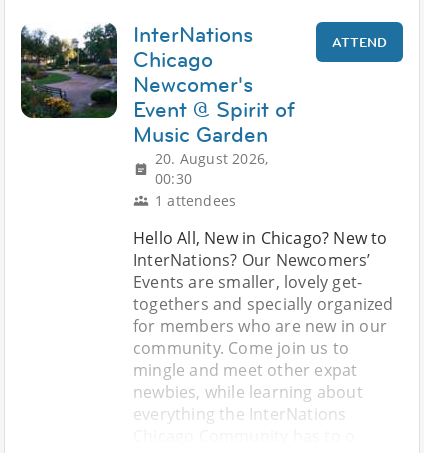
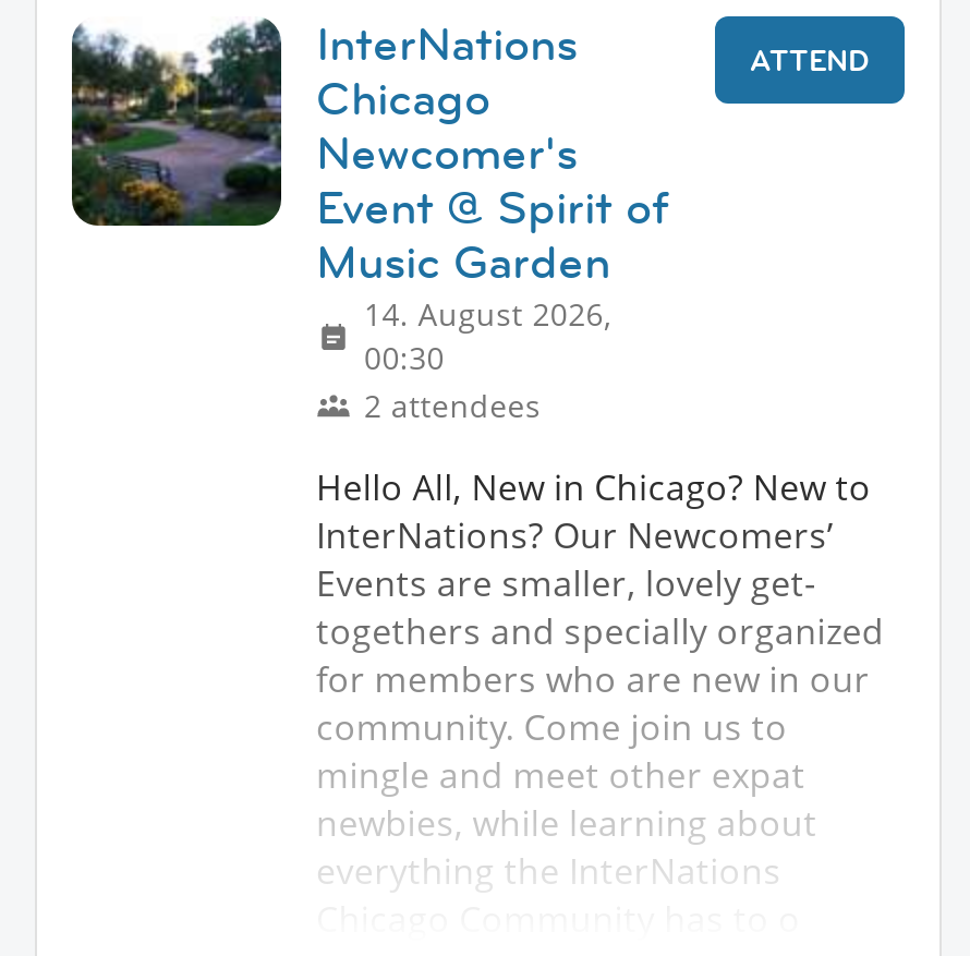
[155,149,268,168] 20. August 2026, -> [364,292,611,334] 14. August 2026,
[155,191,236,210] 1 attendees -> [364,384,541,425] 2 attendees

